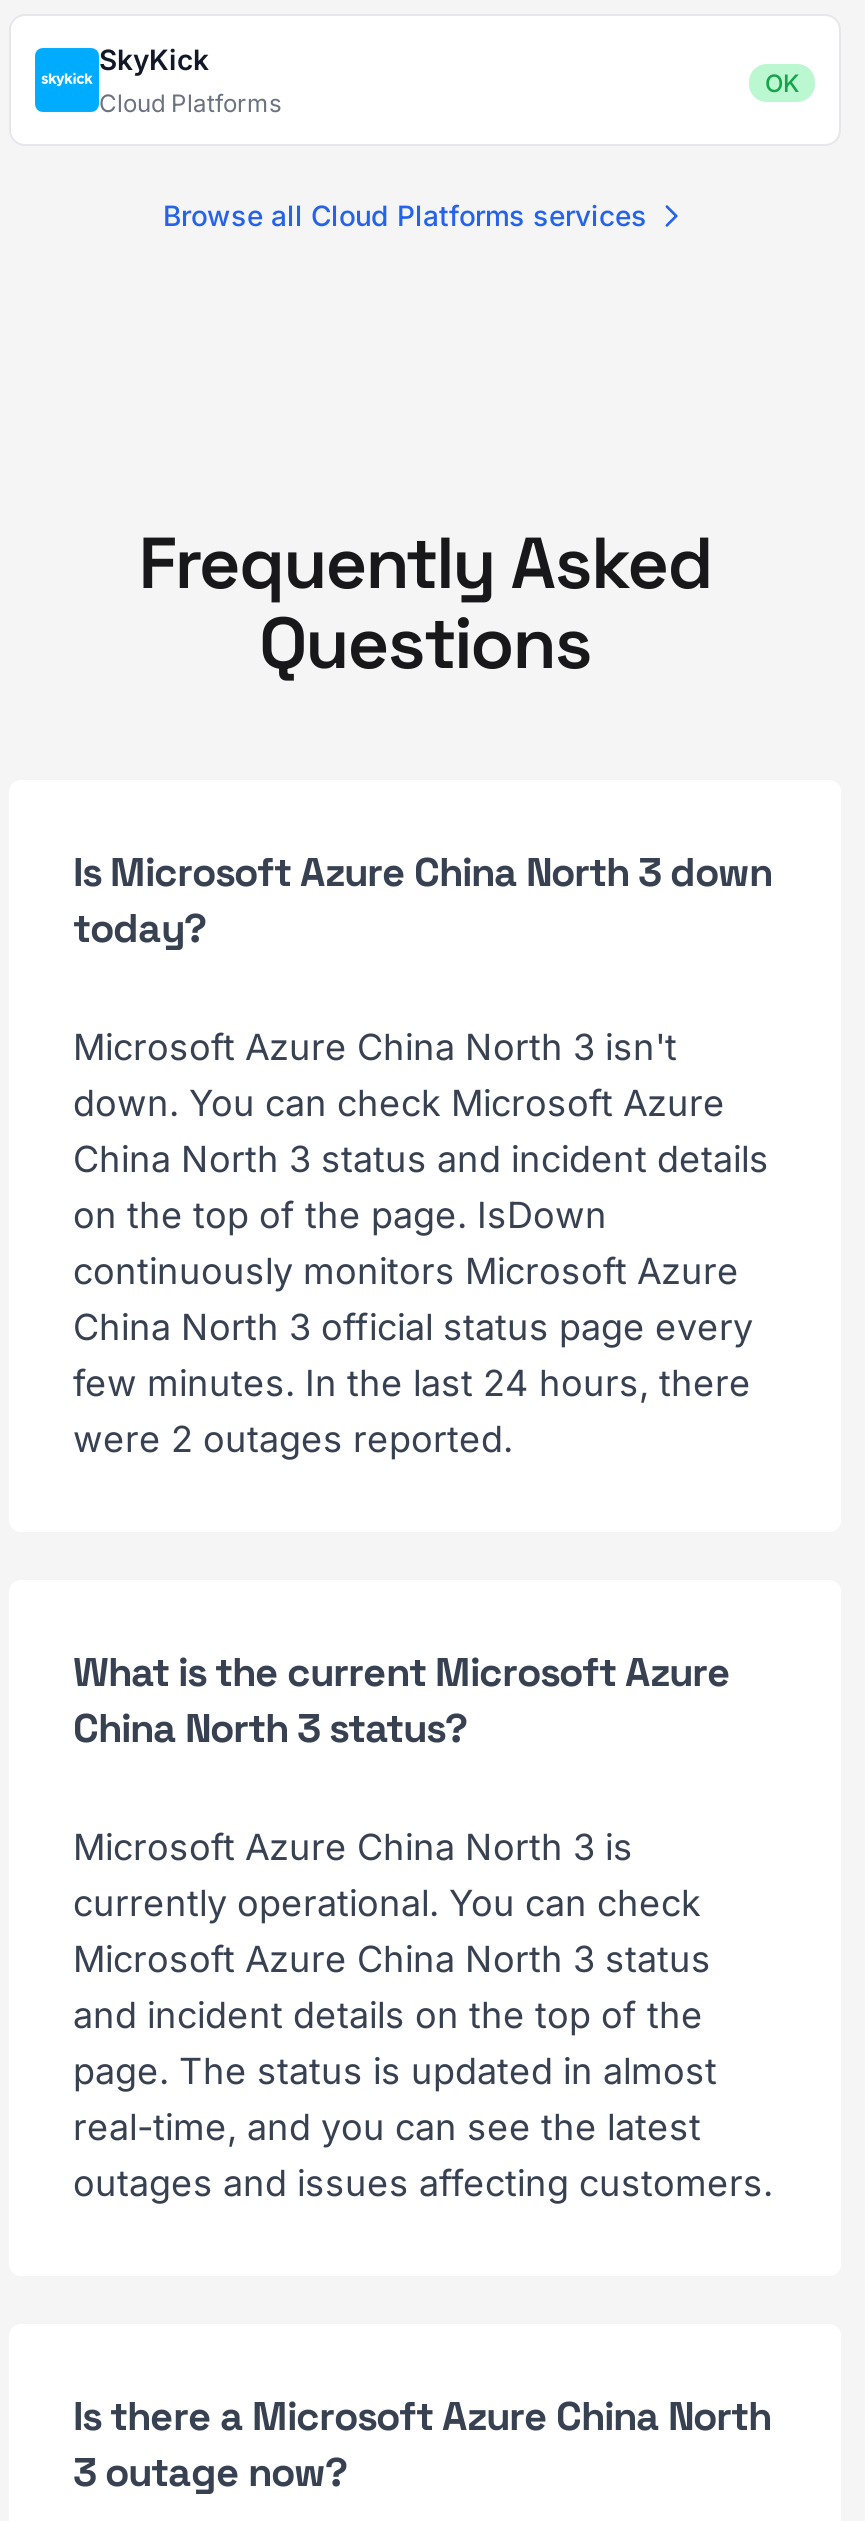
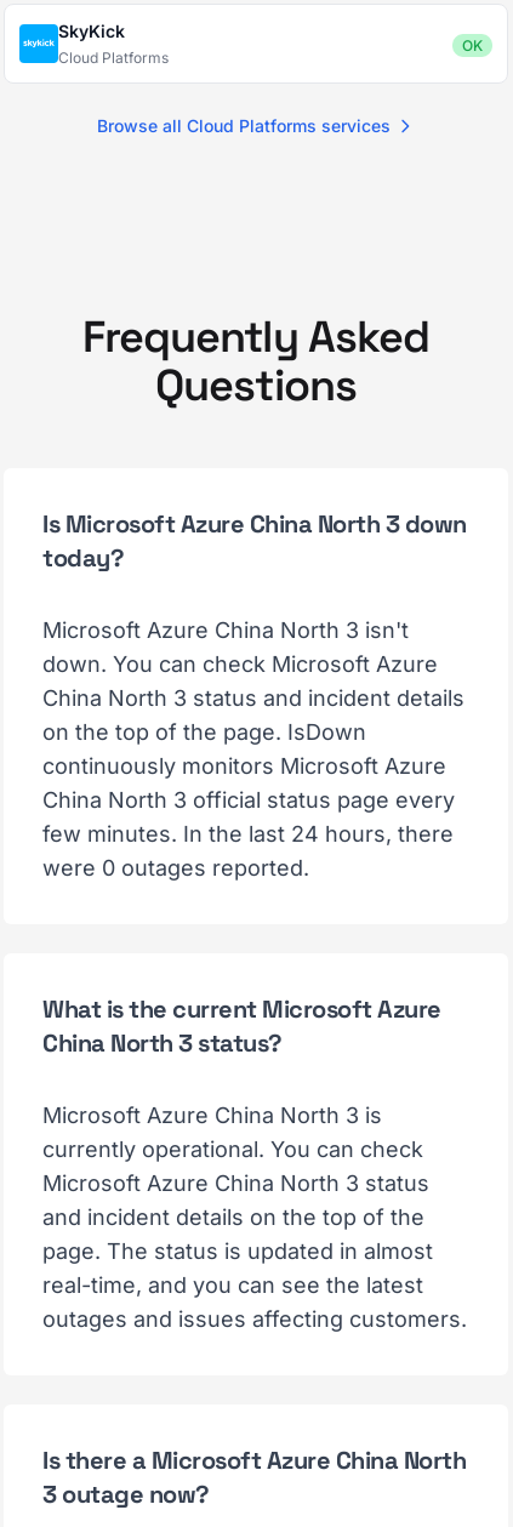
[73,1418,513,1460] were 2 outages reported. -> [42,855,309,881] were 0 outages reported.

